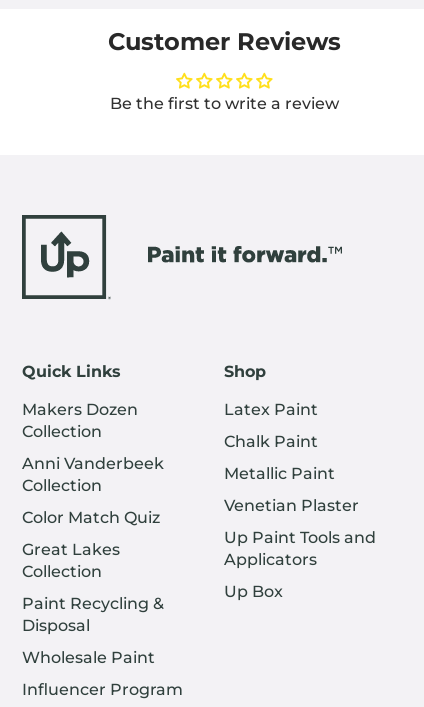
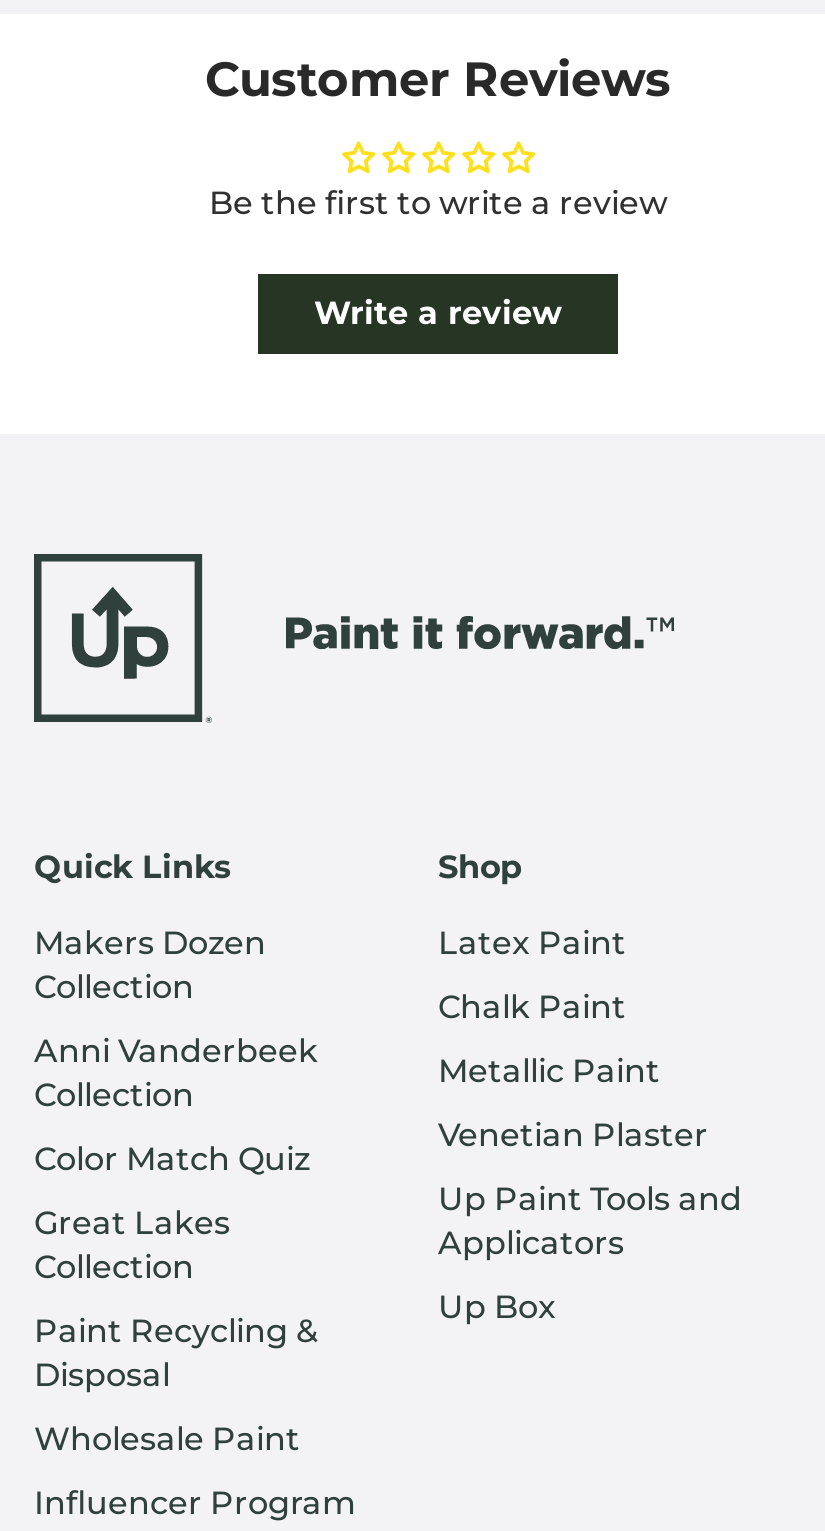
none -> [314,294,562,332] Write a review

